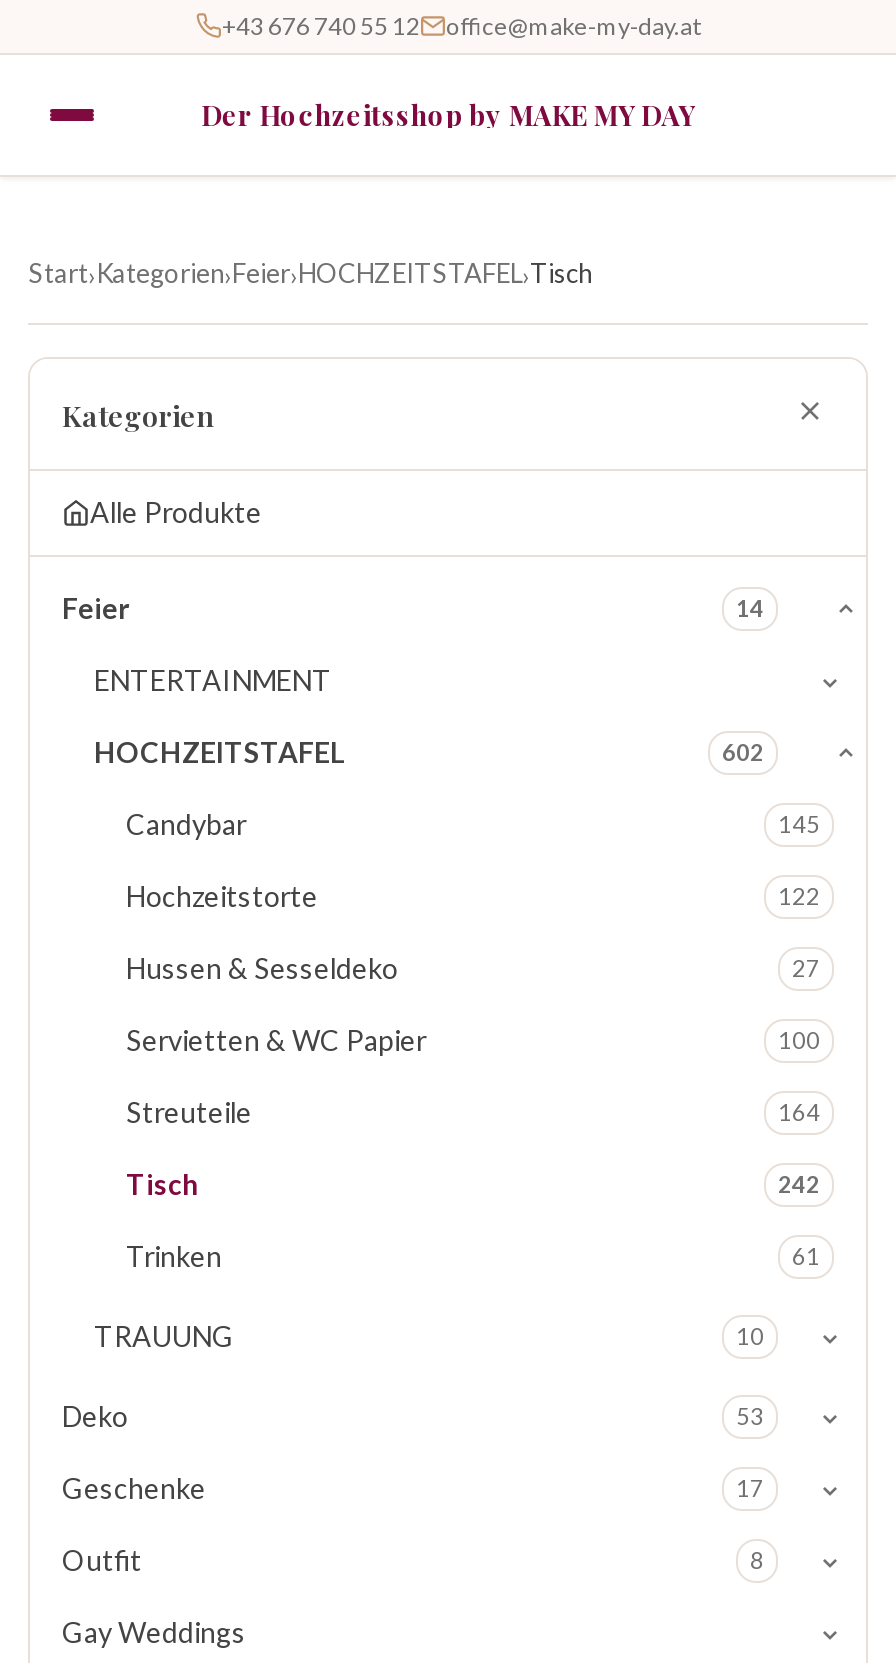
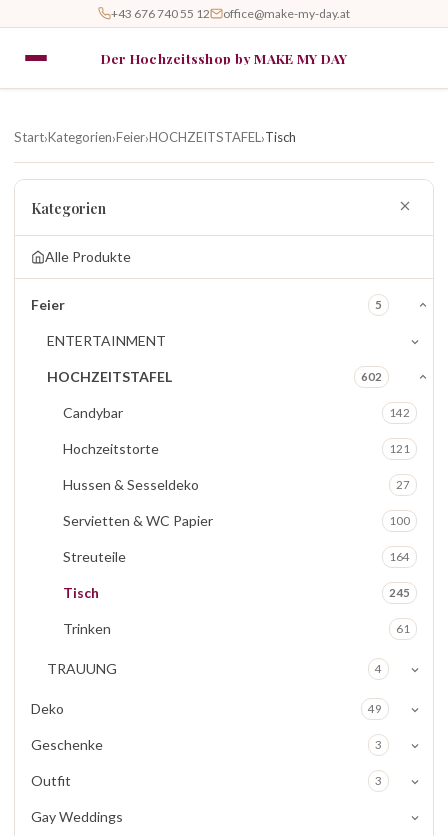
[736,595,764,621] 14 -> [375,298,382,311] 5
[778,811,820,837] 145 -> [389,406,410,419] 142
[778,883,820,909] 122 -> [389,442,410,455] 121
[778,1171,820,1197] 242 -> [389,586,410,599] 245
[736,1323,764,1349] 10 -> [375,662,382,675] 4
[736,1403,764,1429] 53 -> [368,702,382,715] 49
[736,1475,764,1501] 17 -> [375,738,382,751] 3
[750,1547,764,1573] 8 -> [375,774,382,787] 3

